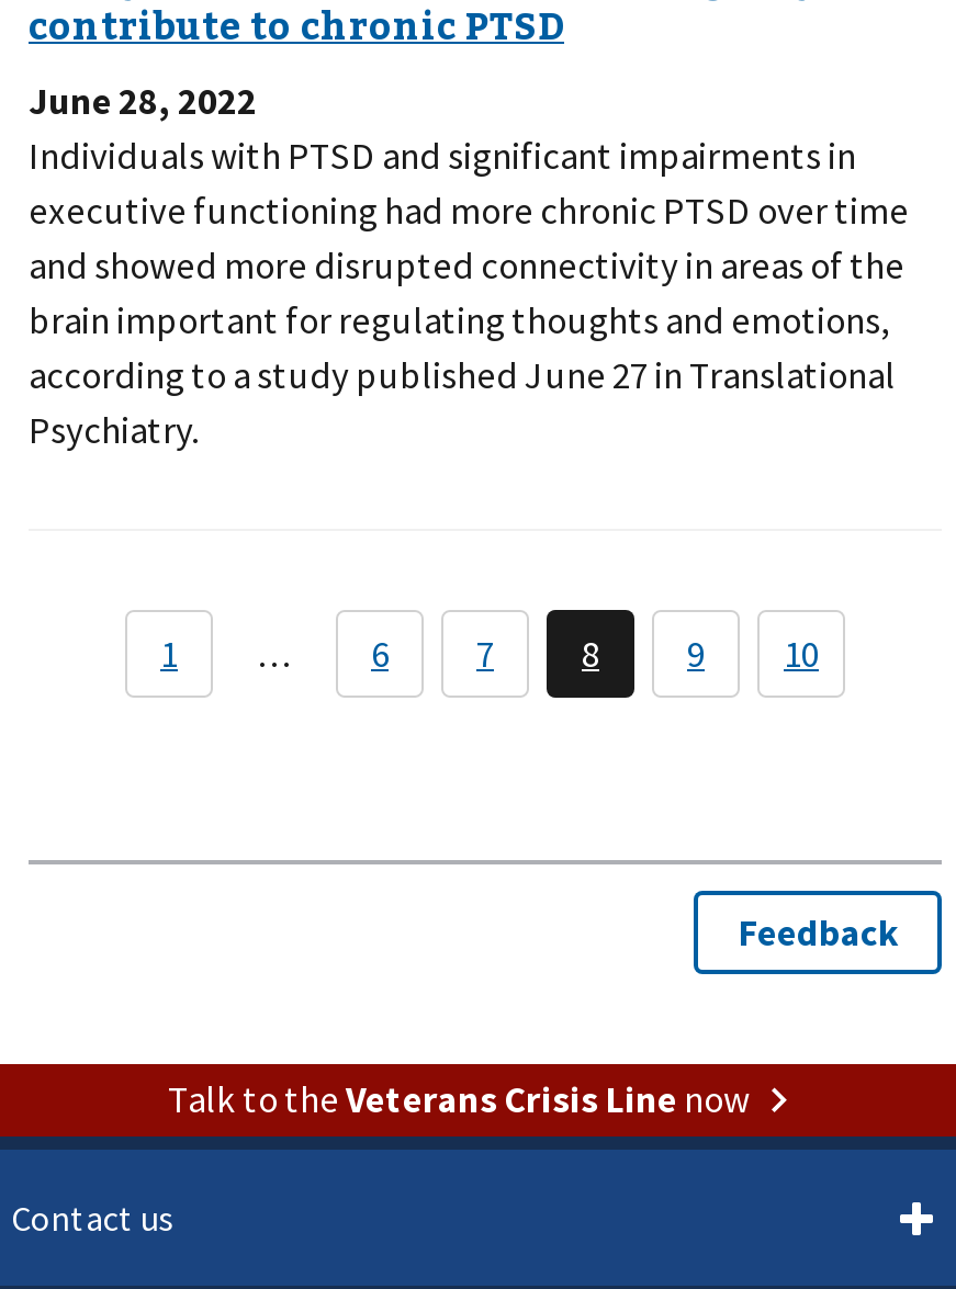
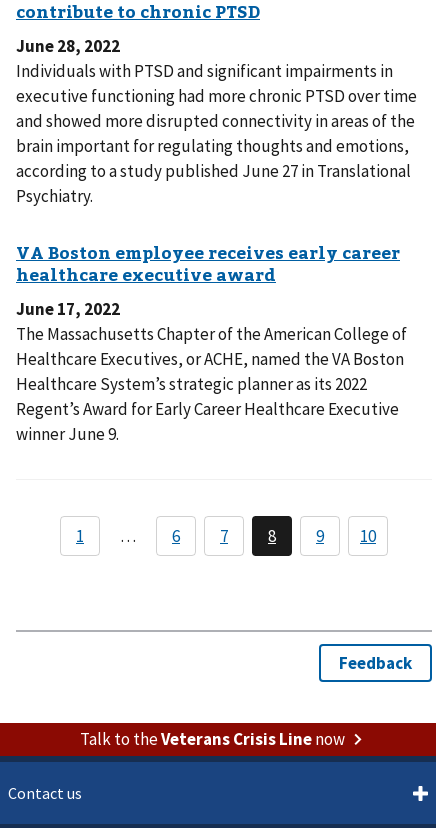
none -> [16,245,407,444] [image] | June 17, 2022 | The Massachusetts Chapter of the American College of | Healthcare Executives, or ACHE, named the VA Boston | Healthcare System’s strategic planner as its 2022 | Regent’s Award for Early Career Healthcare Executive | winner June 9.

